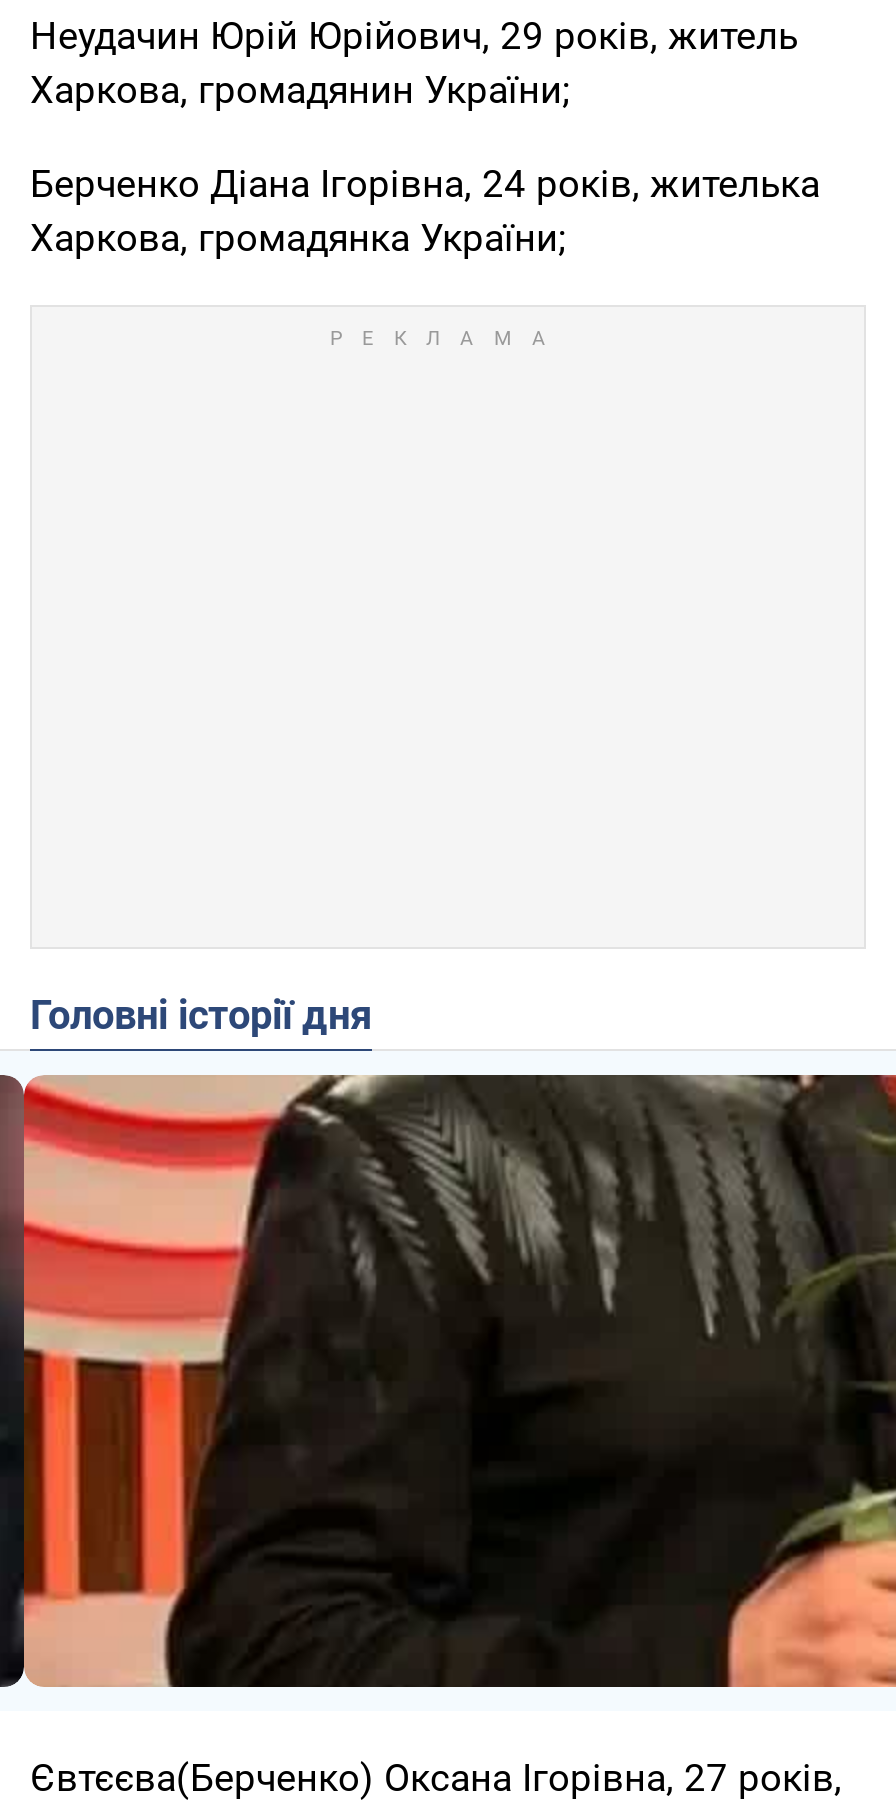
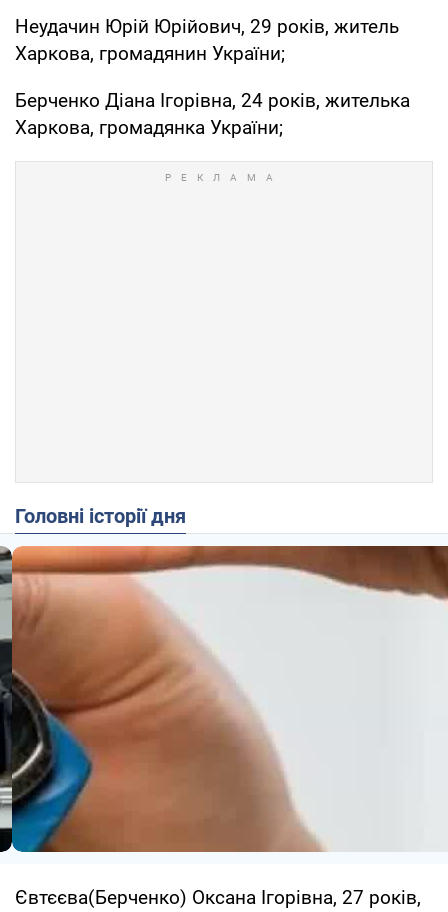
[6,1073,890,1689] [image] -> [3,545,445,853] [image]

